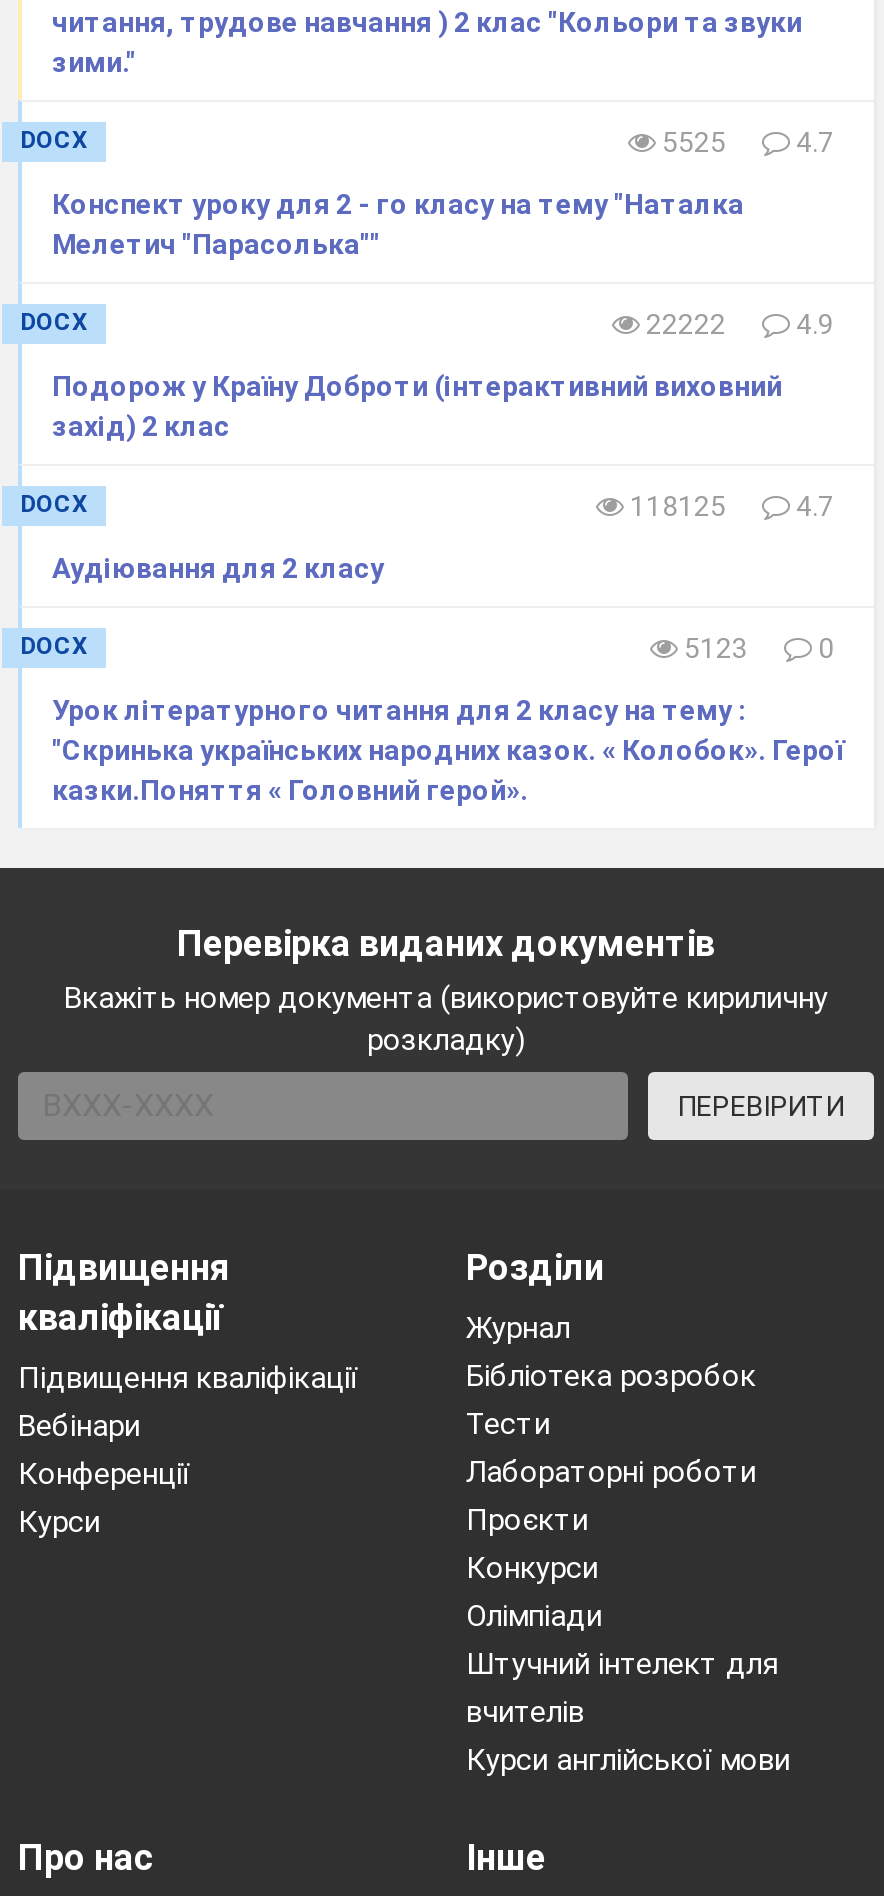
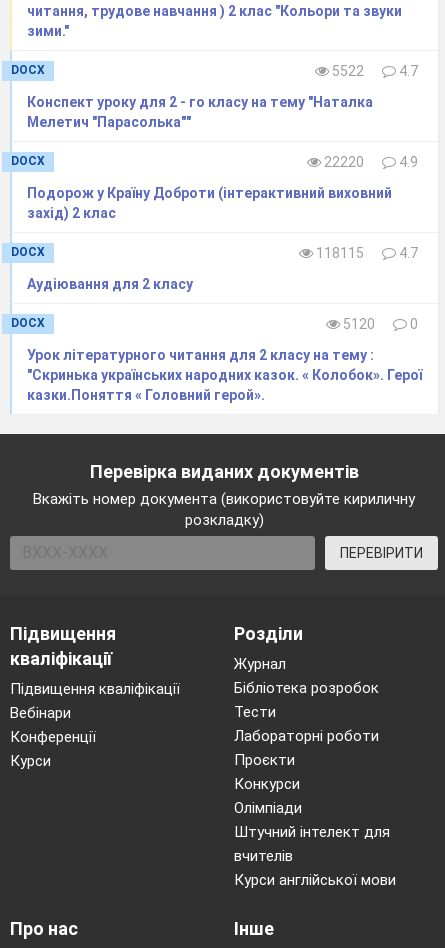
[656,126,834,158] 5525 4.7 -> [329,63,418,79] 5522 4.7
[640,308,834,340] 22222 4.9 -> [321,154,418,170] 22220 4.9
[624,490,834,522] 118125 4.7 -> [313,245,418,261] 118115 4.7
[678,632,834,664] 5123 0 -> [340,316,418,332] 5120 0

